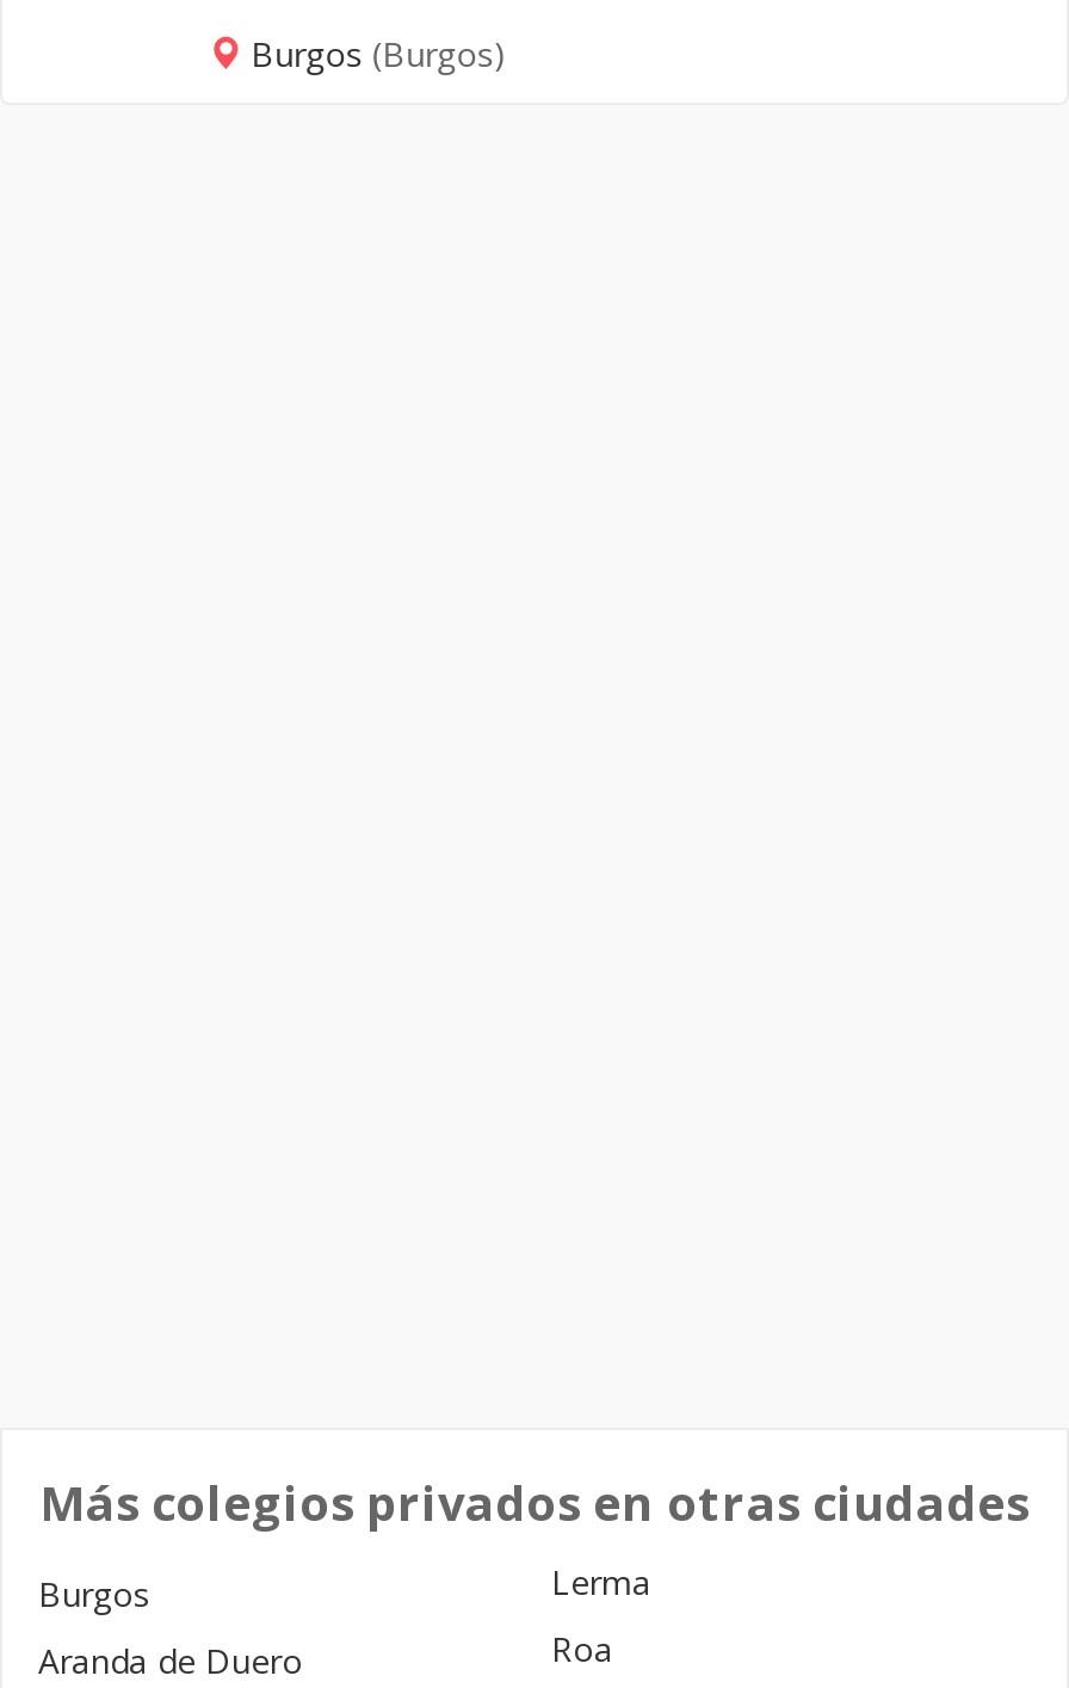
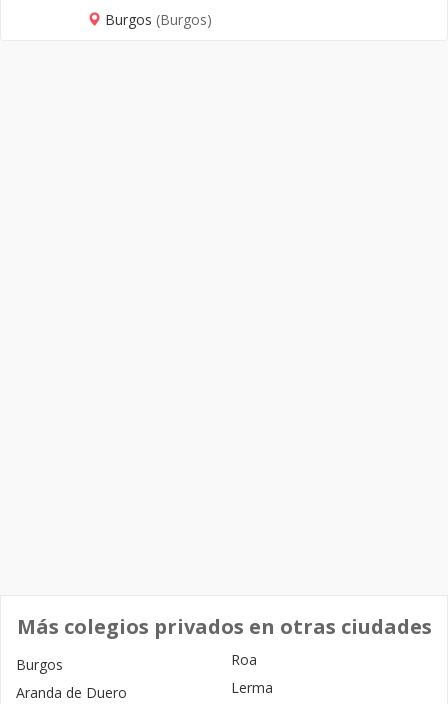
moved [551,1559,651,1604] -> [231,678,273,697]: Lerma
moved [551,1626,613,1671] -> [231,650,257,669]: Roa

